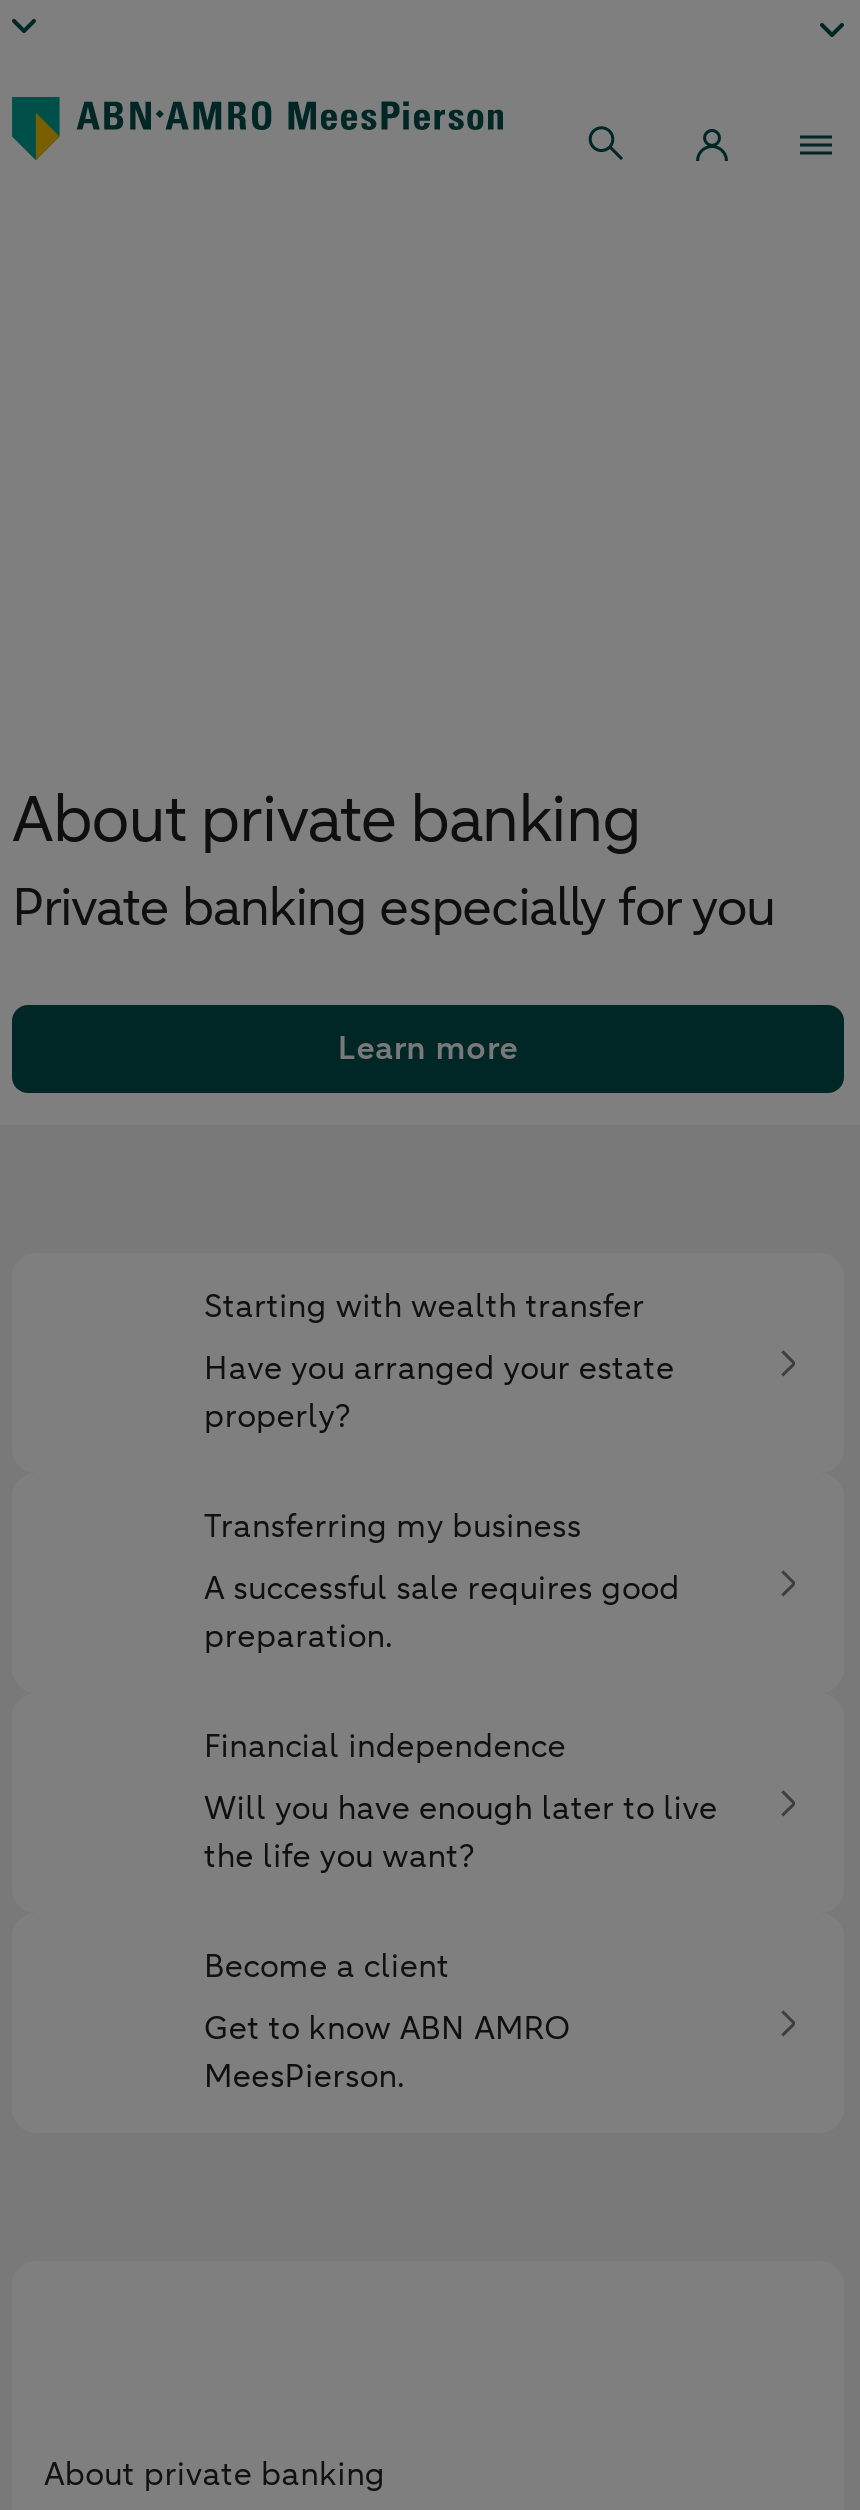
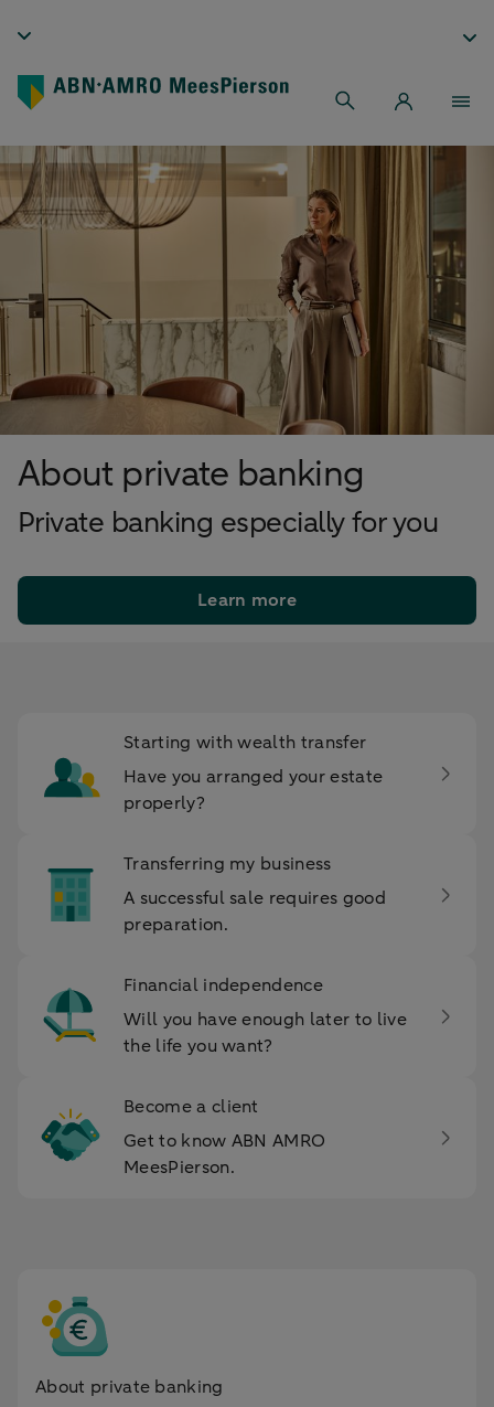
none -> [3,145,491,436] [image]
none -> [43,757,101,799] [image]
none -> [46,867,95,923] [image]
none -> [43,988,97,1043] [image]
none -> [41,1108,100,1162] [image]
none -> [41,1296,109,1357] [image]

